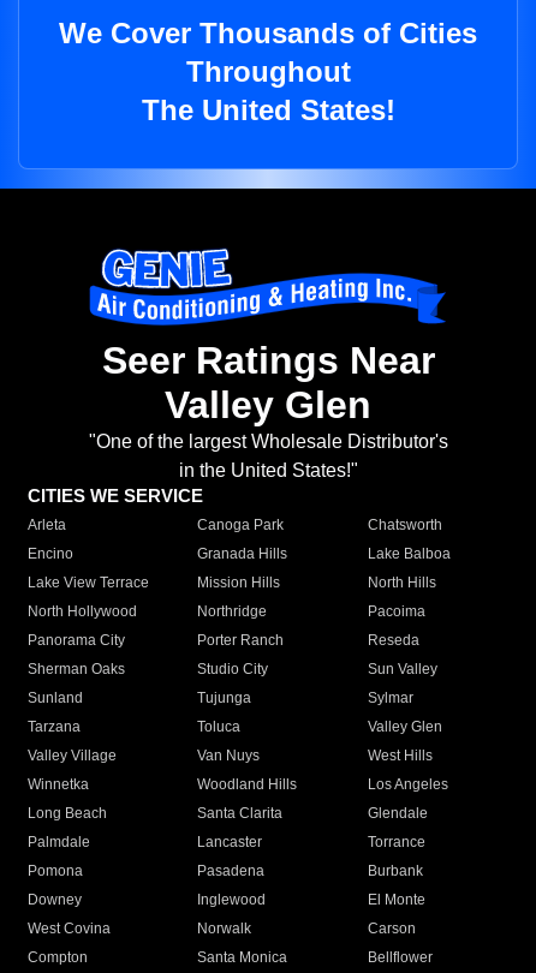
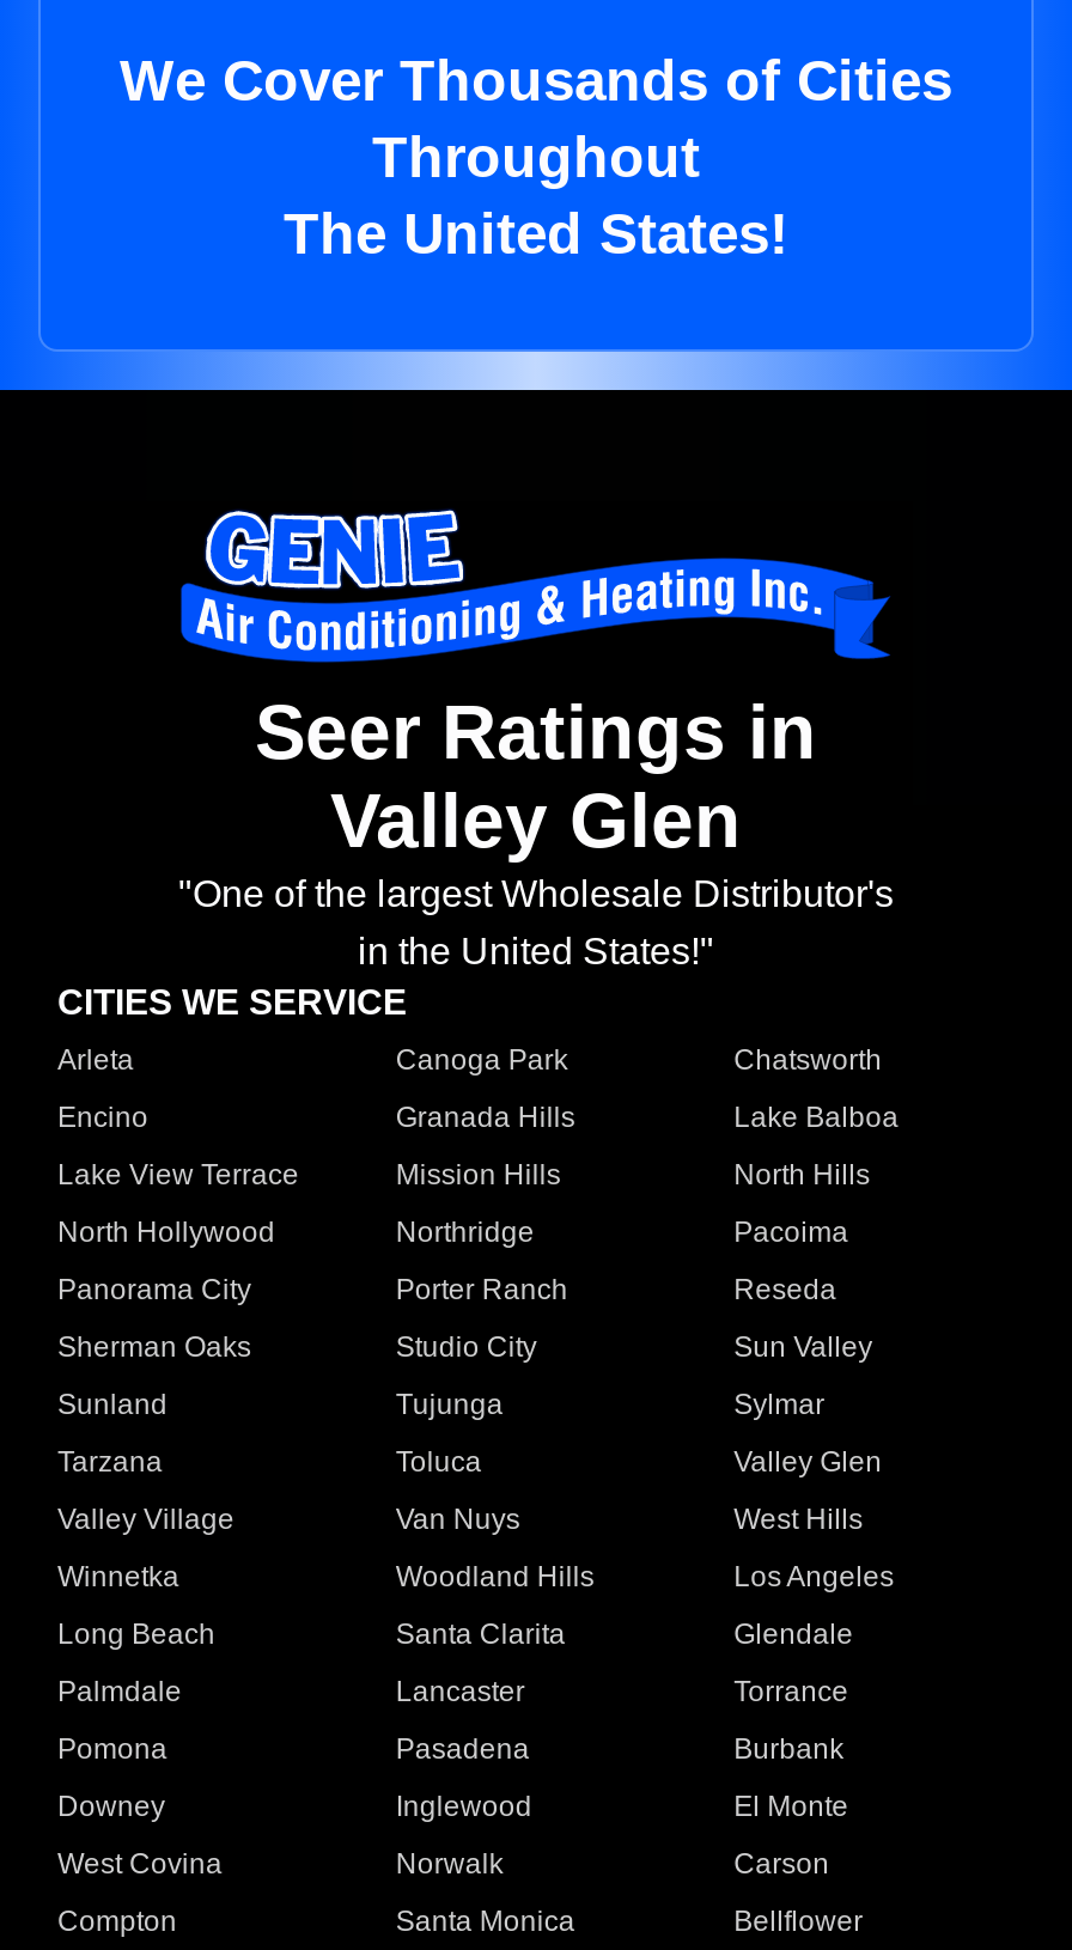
[102,339,434,382] Seer Ratings Near -> [255,690,817,776] Seer Ratings in

